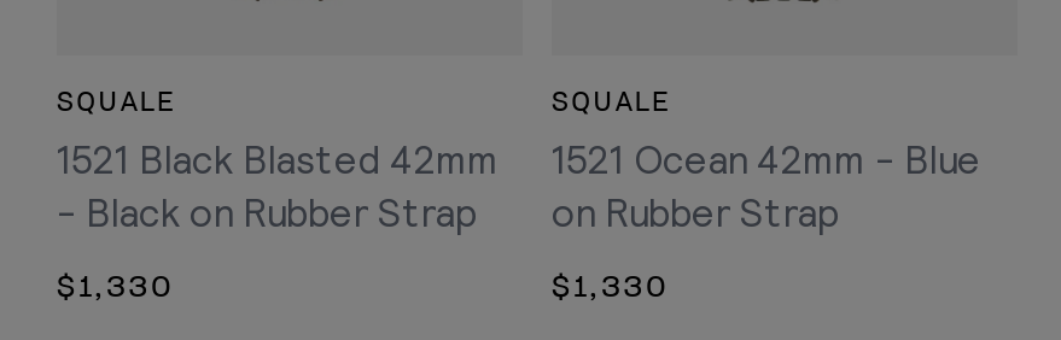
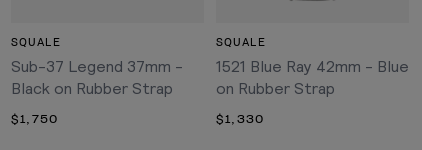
[57,135,499,233] 1521 Black Blasted 42mm | - Black on Rubber Strap -> [11,56,183,97] Sub-37 Legend 37mm - | Black on Rubber Strap
[552,135,981,180] 1521 Ocean 42mm - Blue -> [216,56,409,75] 1521 Blue Ray 42mm - Blue
[57,272,173,301] $1,330 -> [11,113,58,125] $1,750

